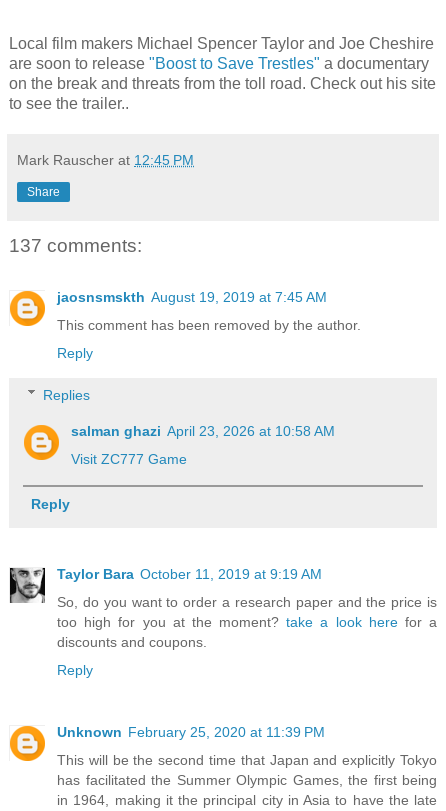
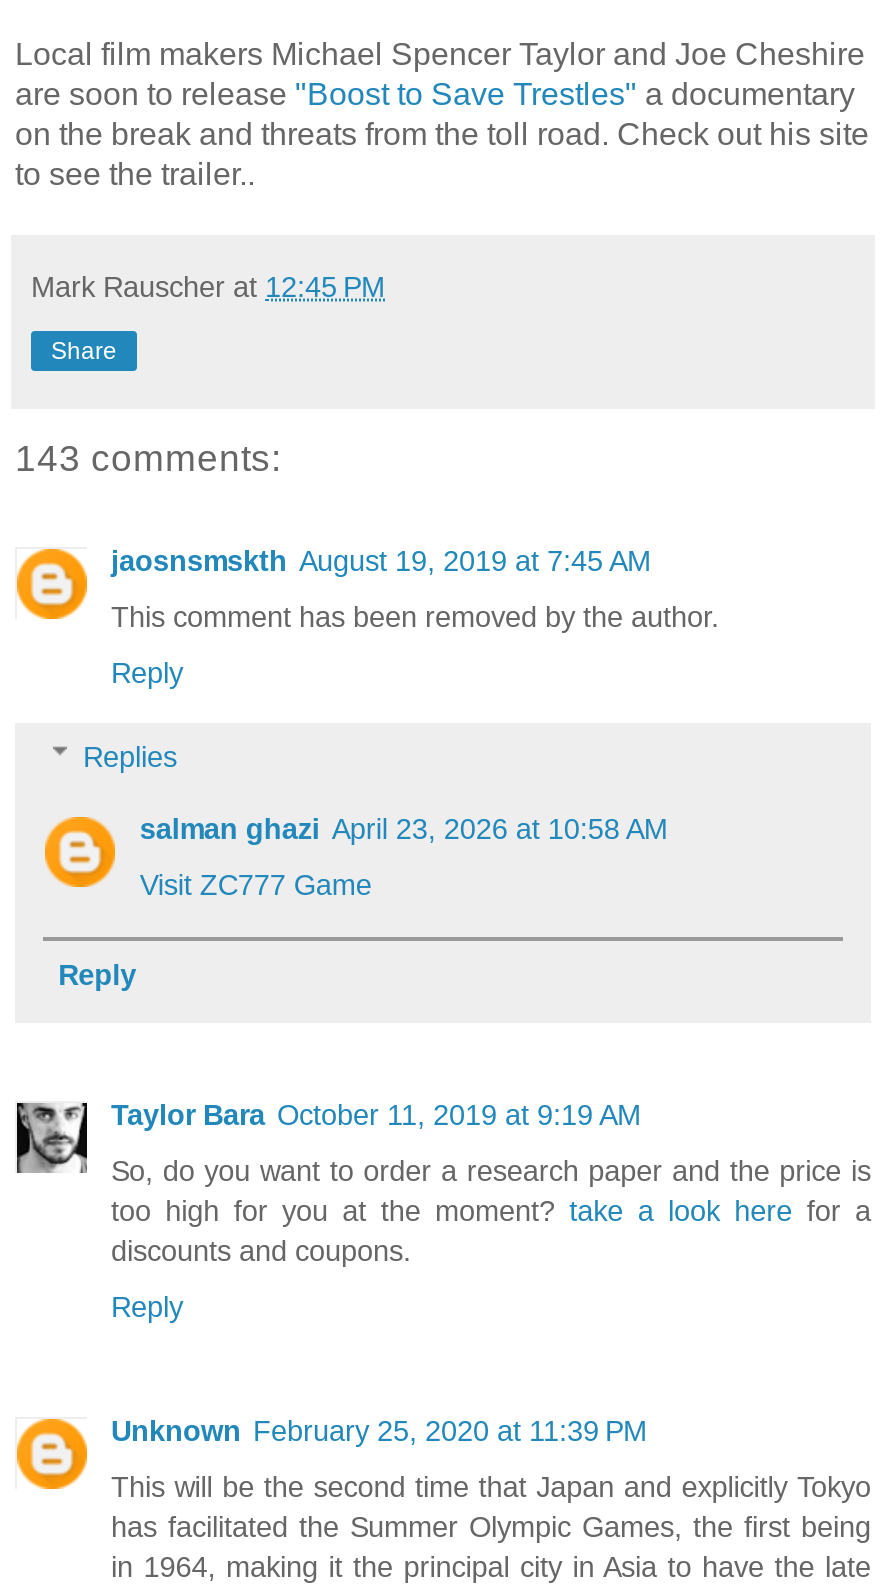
[9,235,142,256] 137 comments: -> [15,437,281,479] 143 comments:

